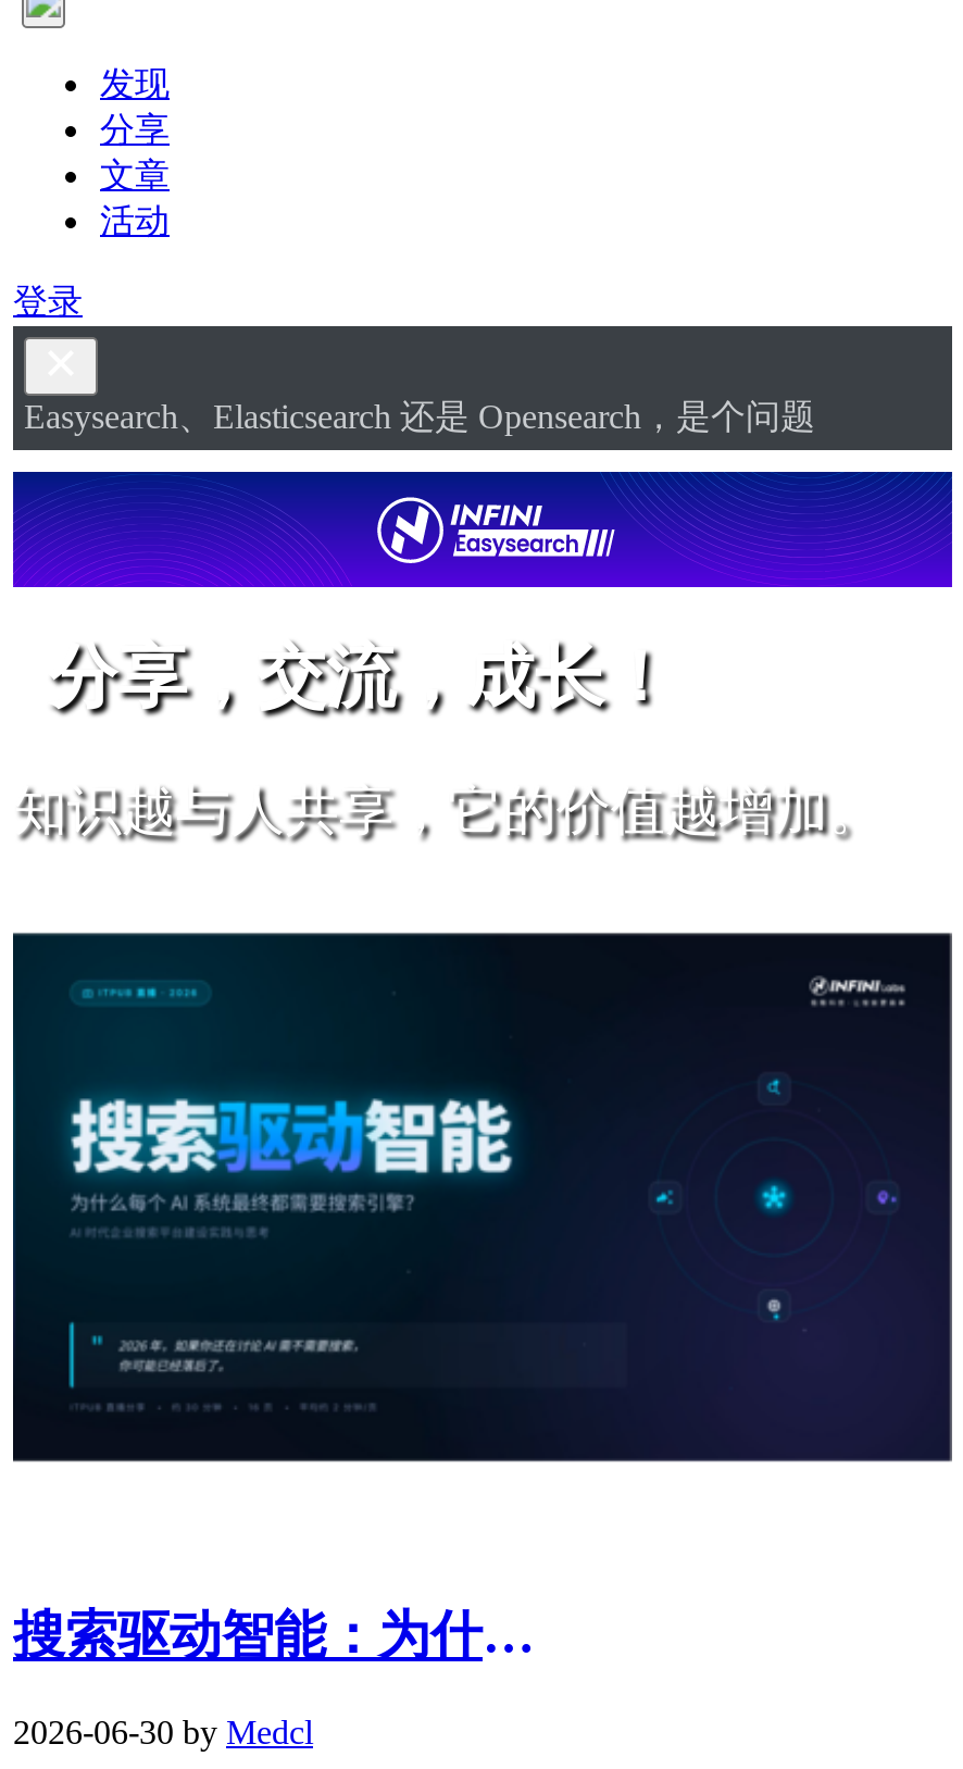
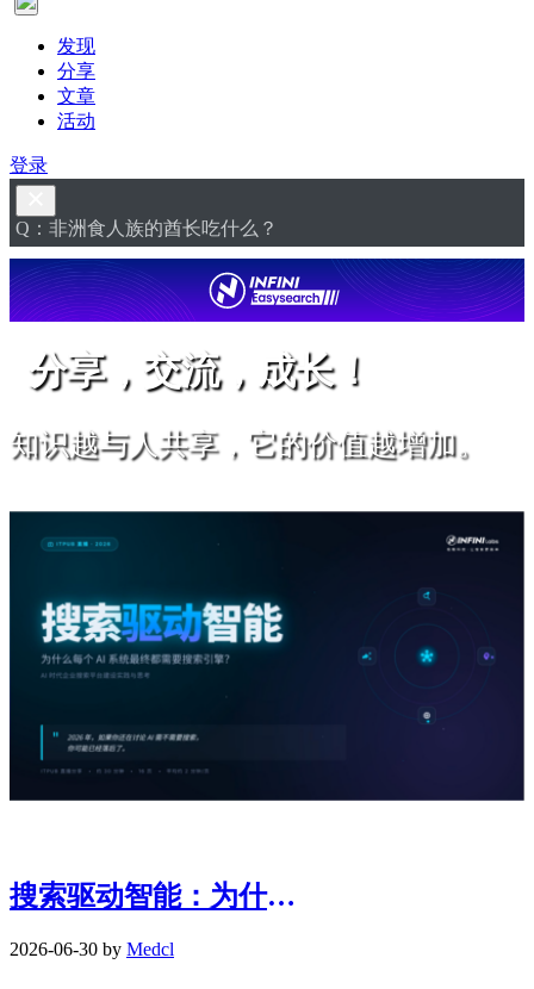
[24,398,815,435] Easysearch、Elasticsearch 还是 Opensearch，是个问题 -> [15,218,278,238] Q：非洲食人族的酋长吃什么？

